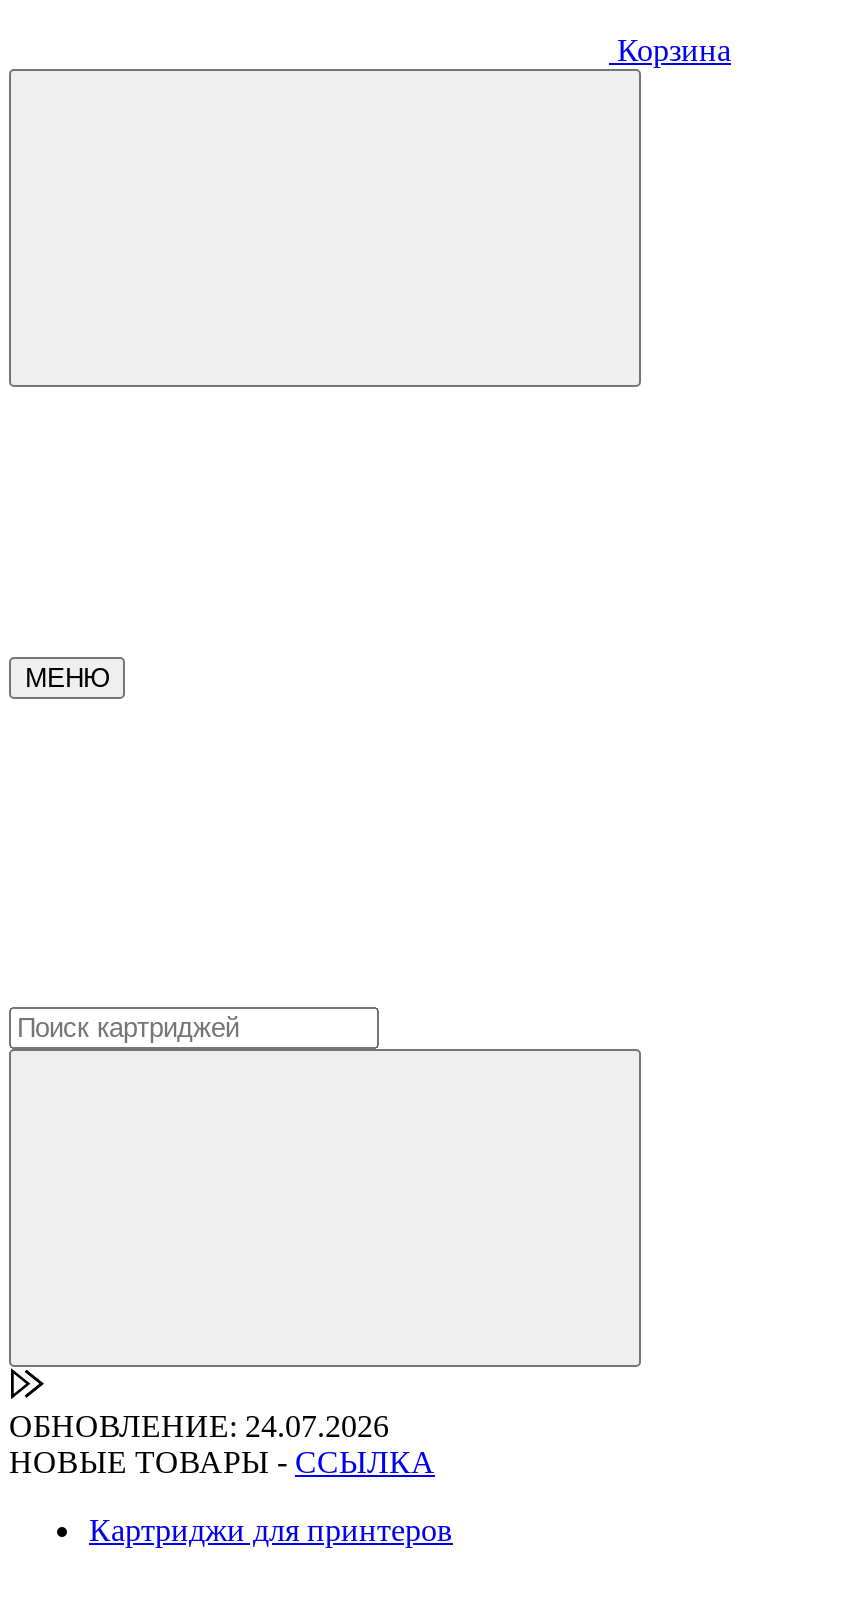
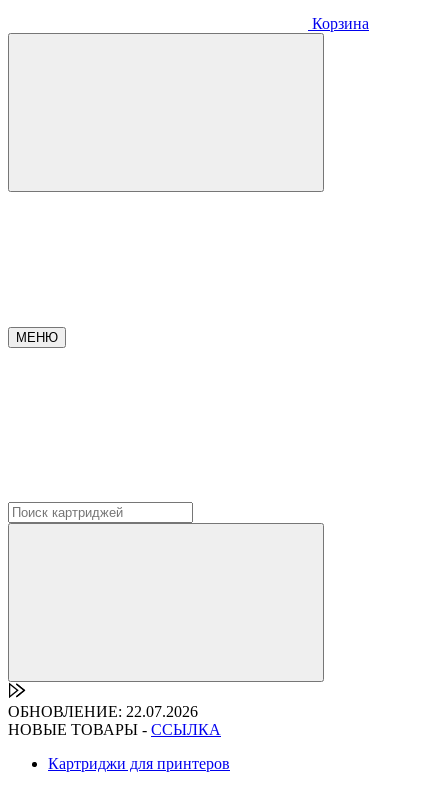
[9,1409,389,1443] ОБНОВЛЕНИЕ: 24.07.2026 -> [8,703,198,720] ОБНОВЛЕНИЕ: 22.07.2026

